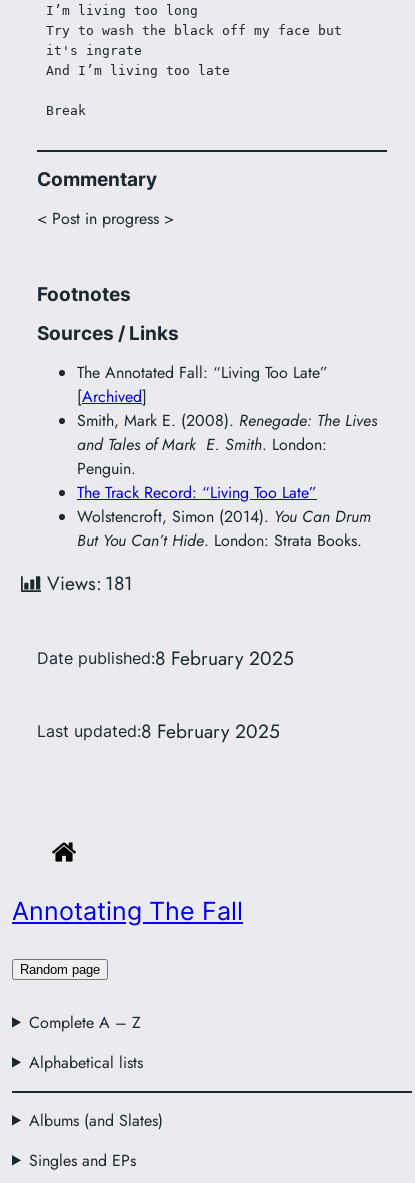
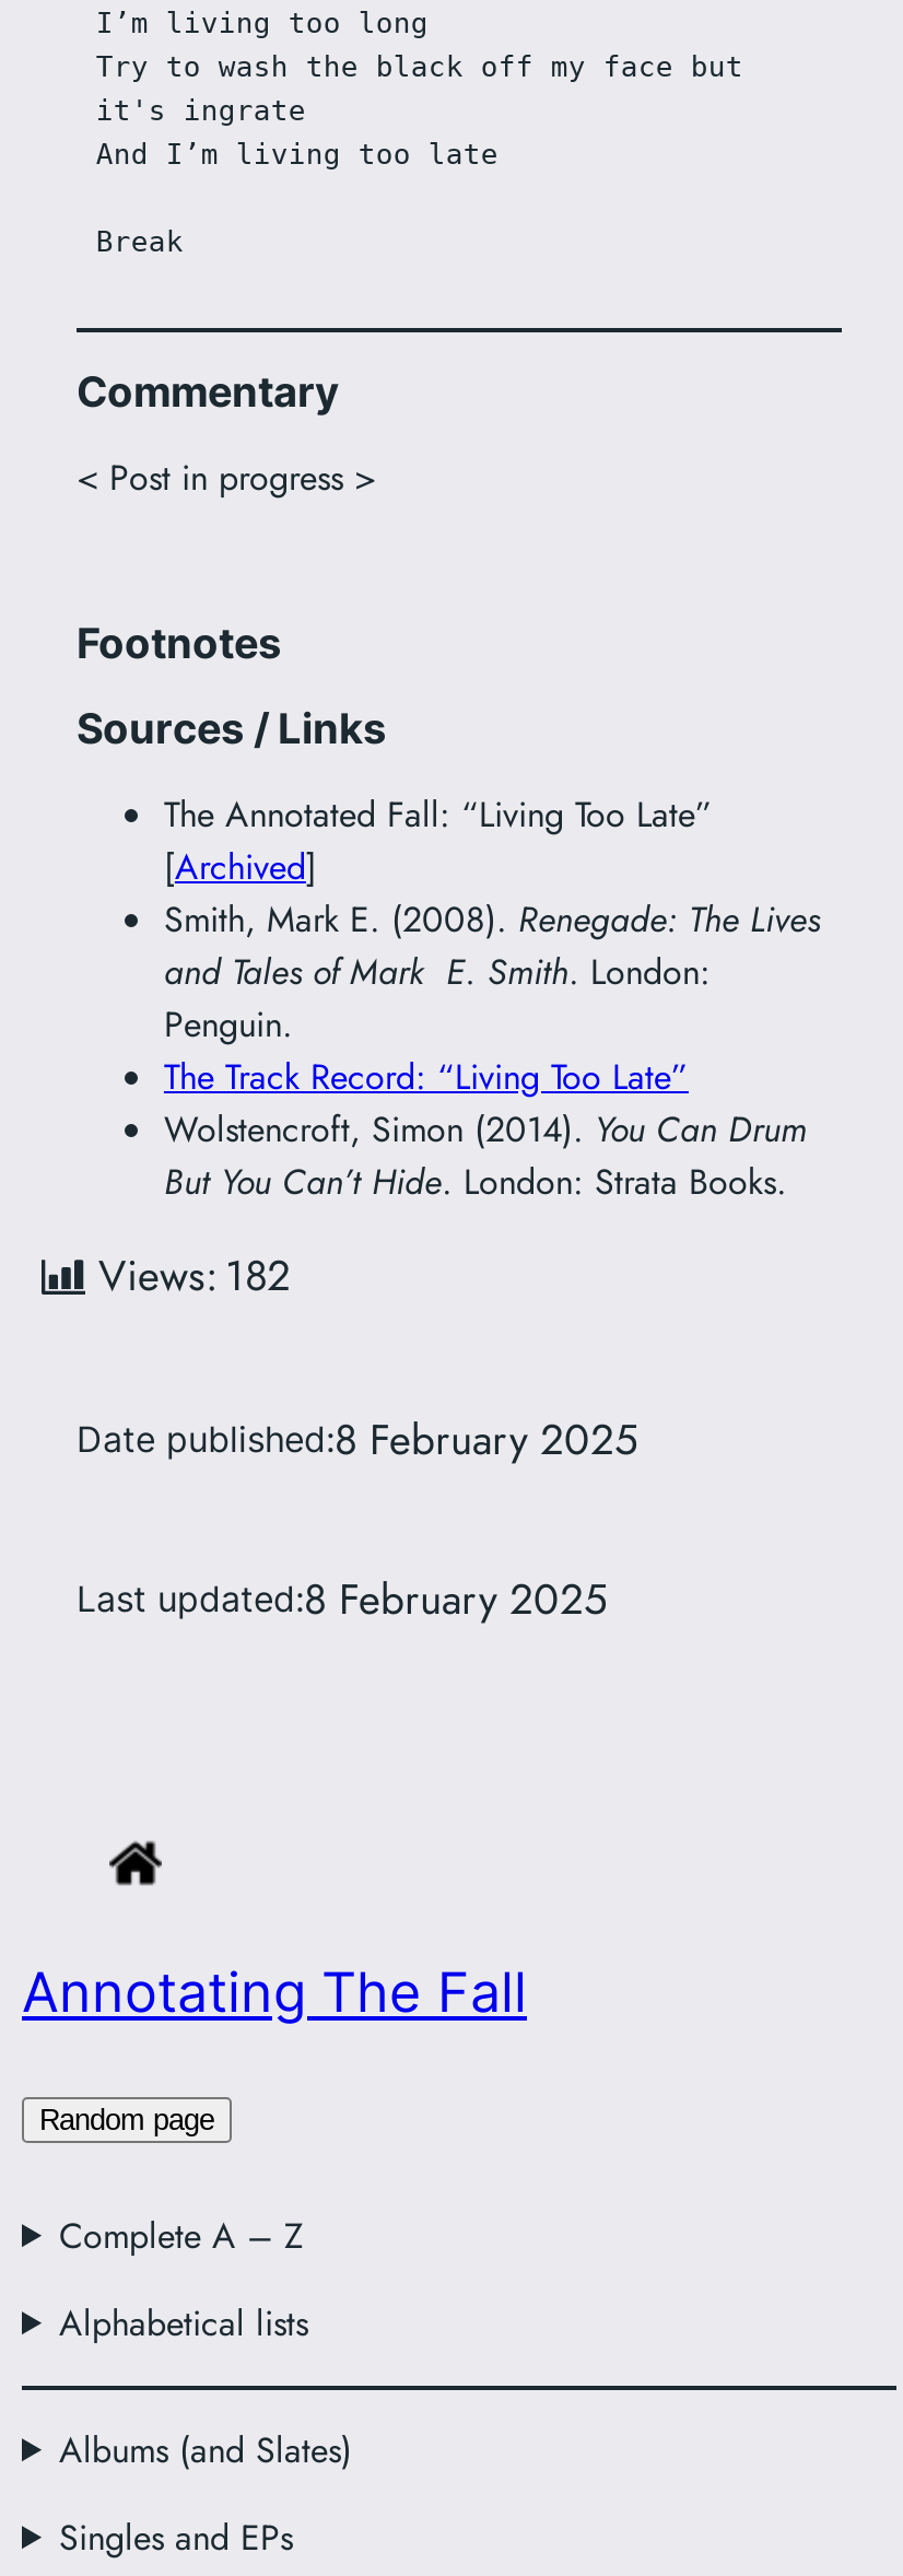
[47,569,133,597] Views: 181 -> [98,1243,291,1305] Views: 182

